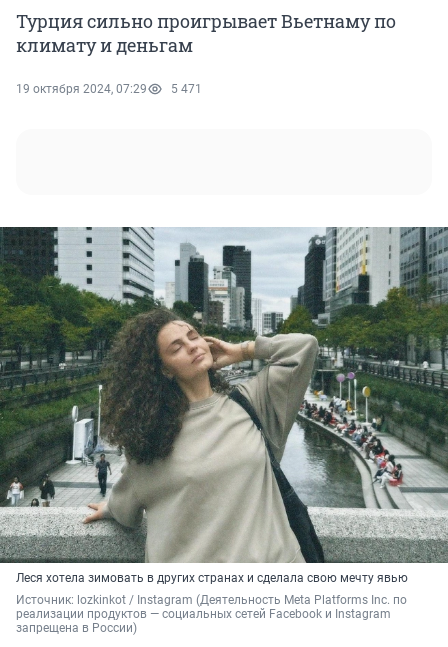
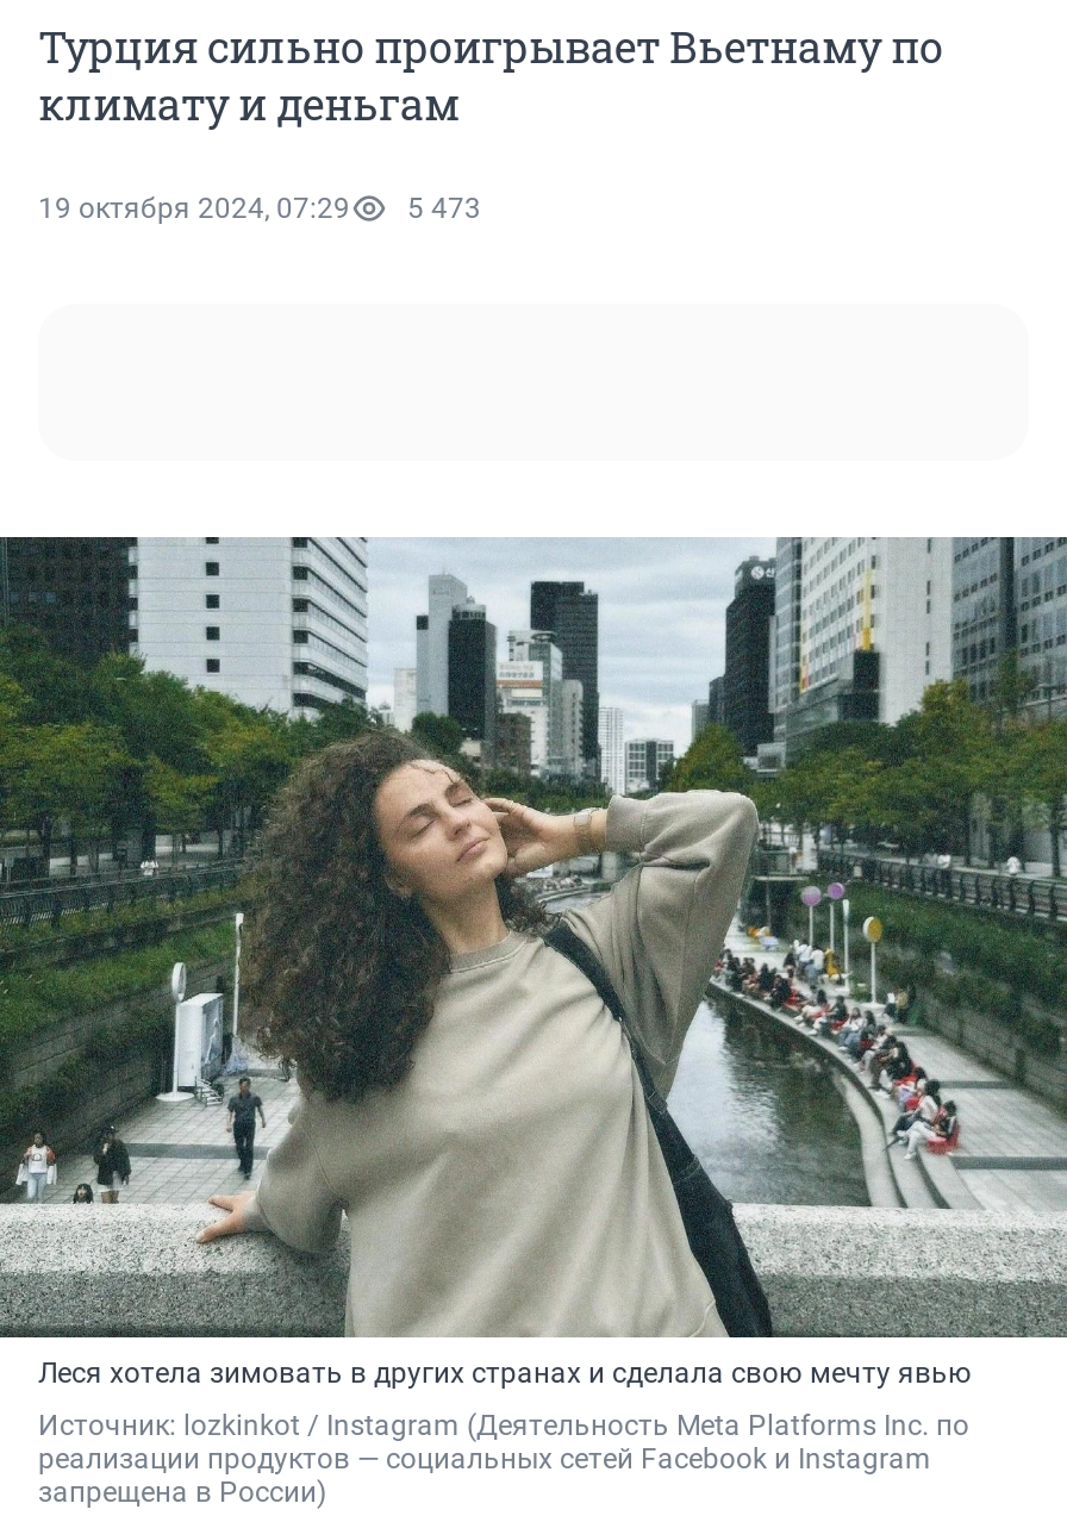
[16,82,202,96] 19 октября 2024, 07:29 5 471 -> [38,192,481,225] 19 октября 2024, 07:29 5 473

